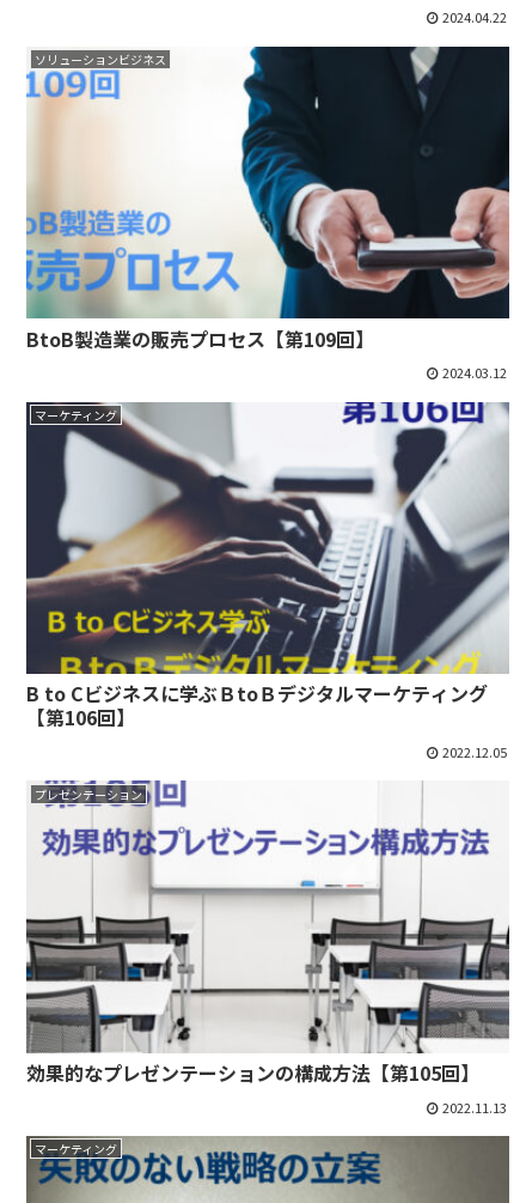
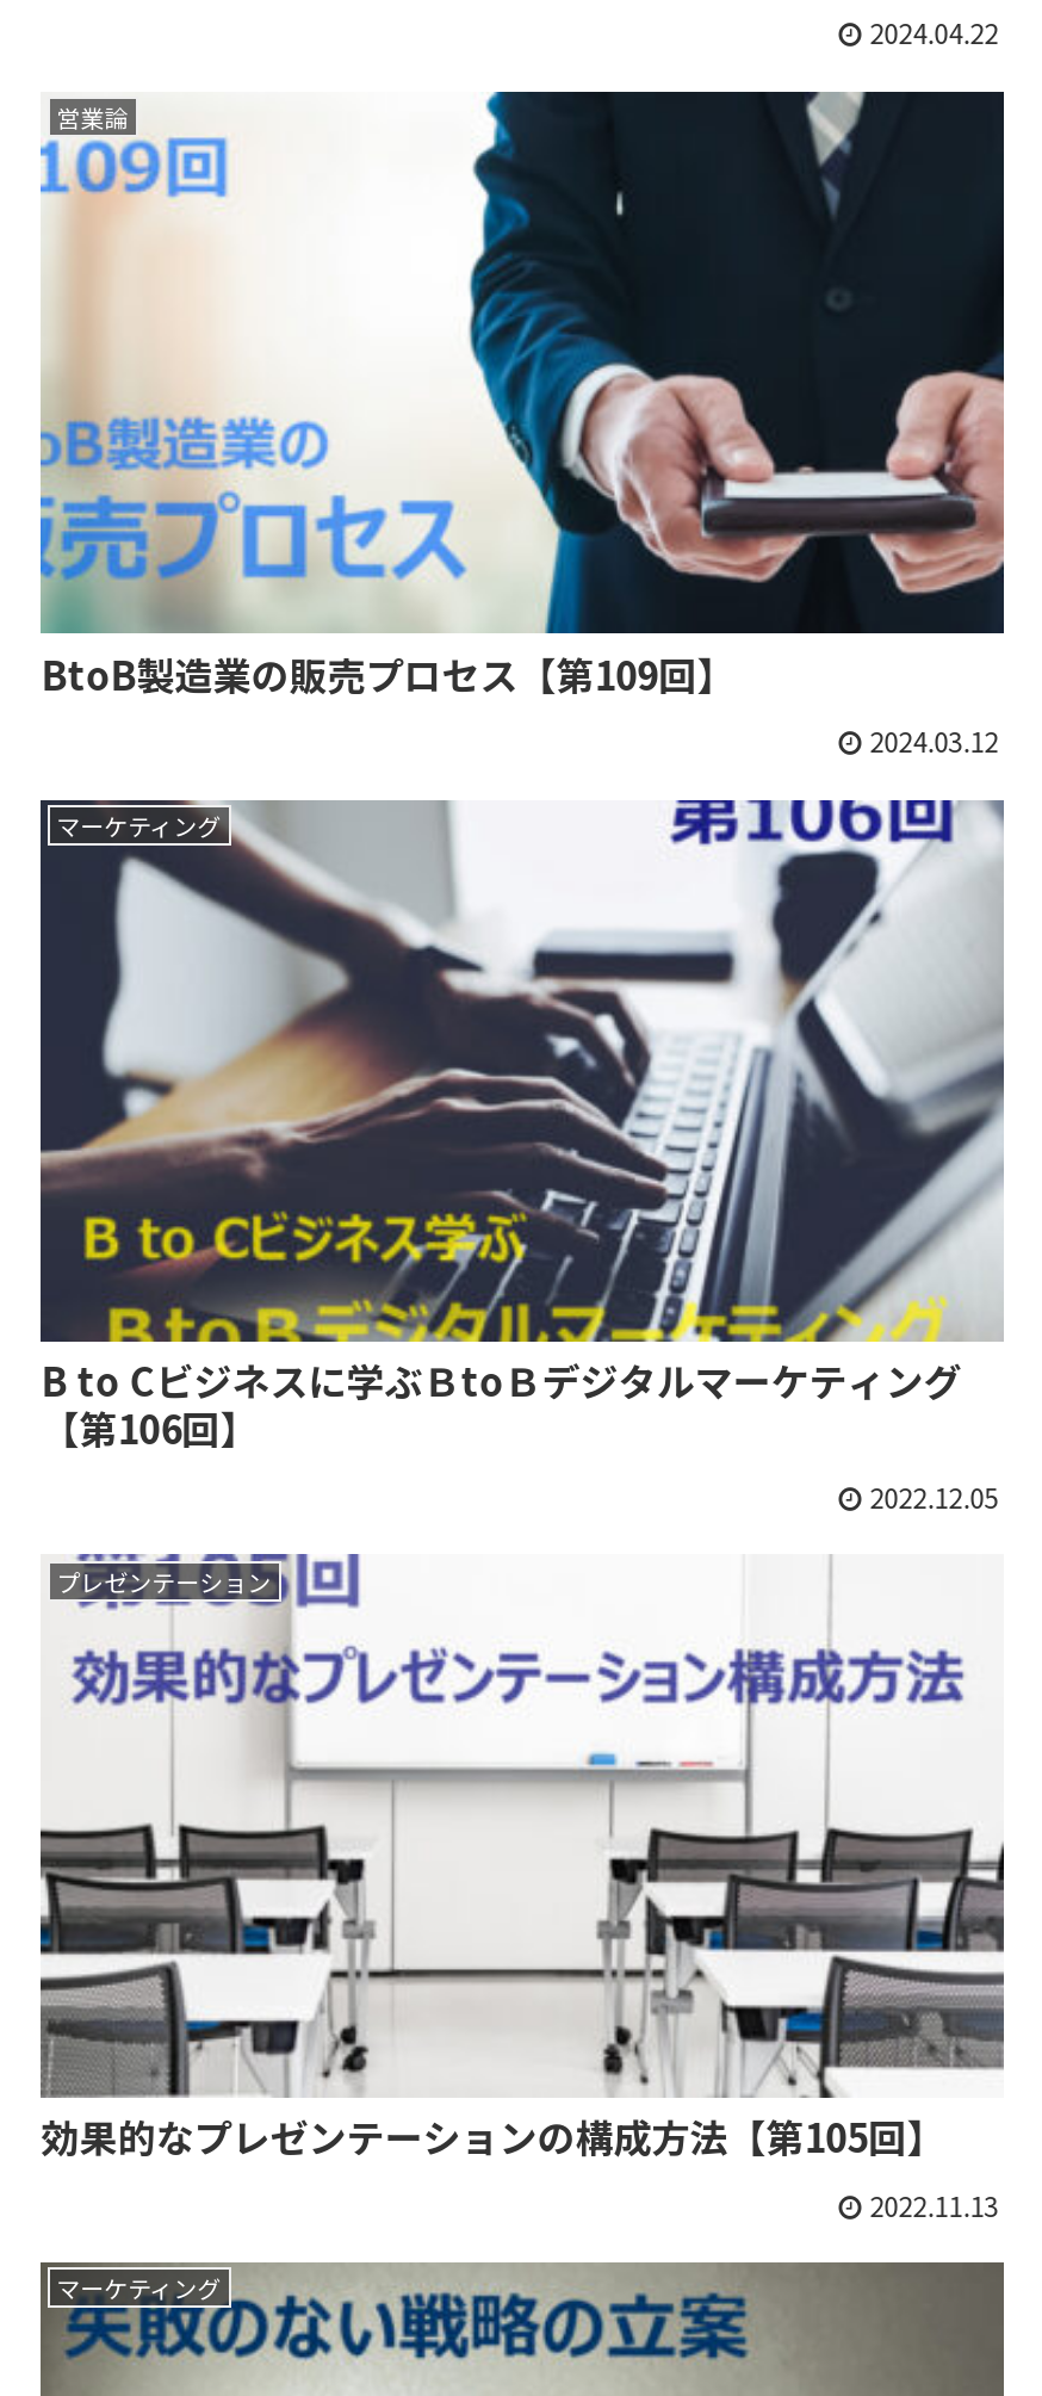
[34,51,166,68] ソリューションビジネス -> [56,99,128,135] 営業論

